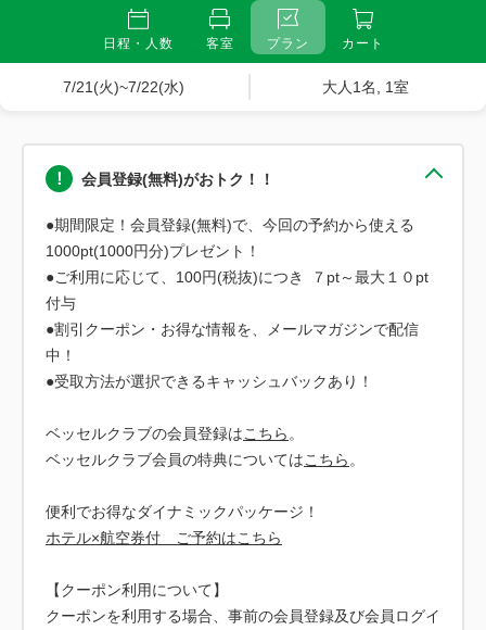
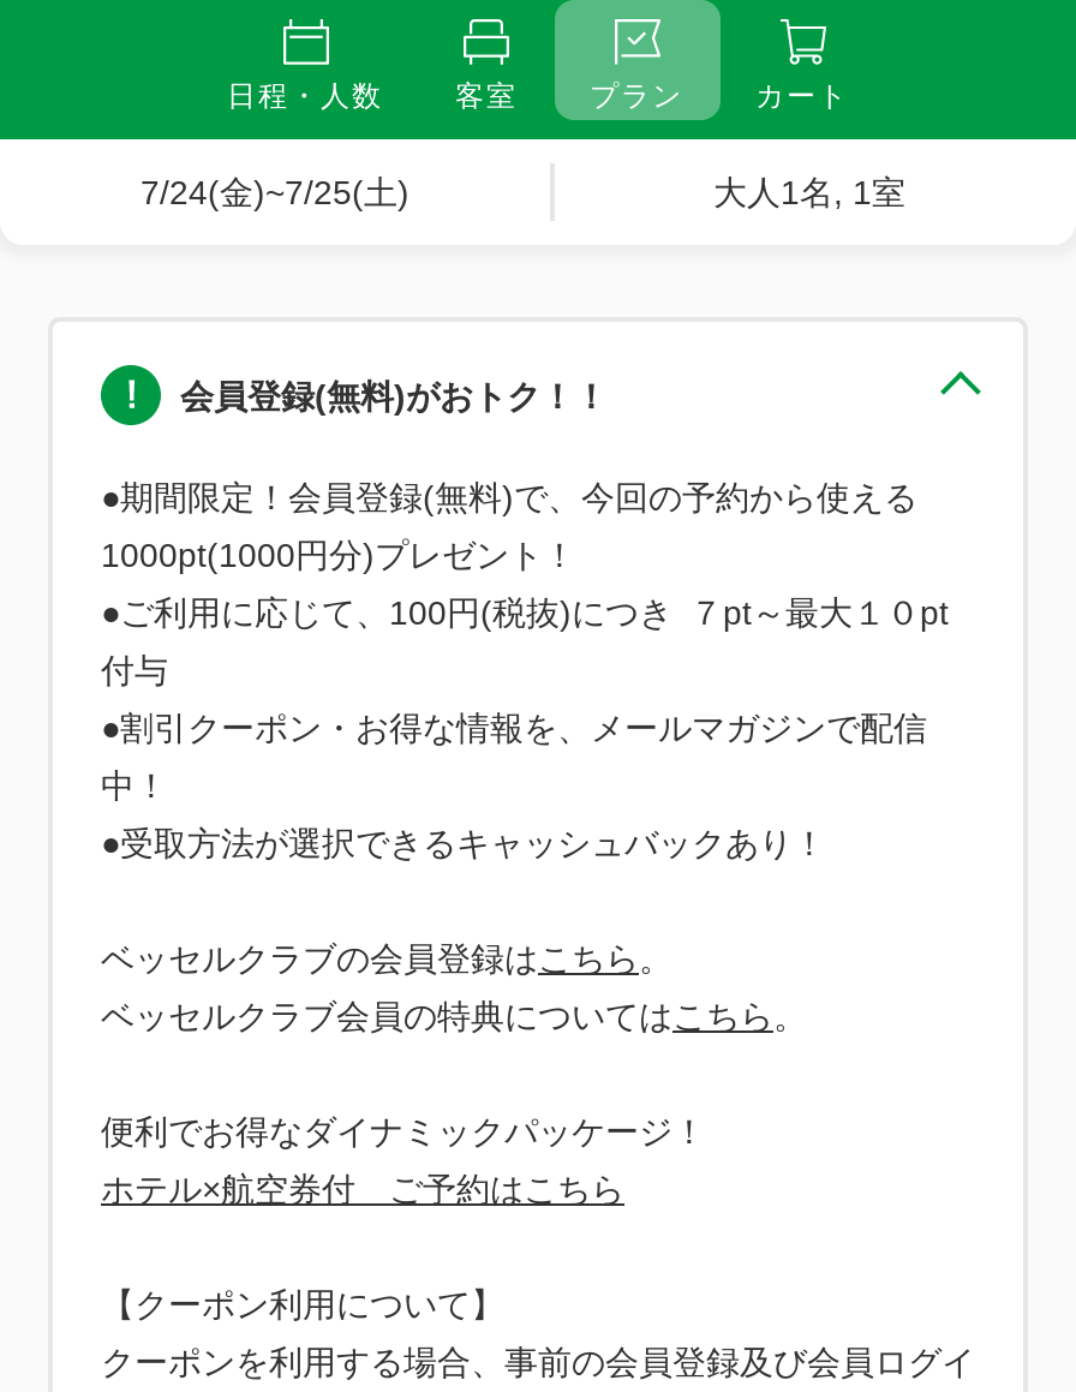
[63,78,185,96] 7/21(火)~7/22(水) -> [141,173,410,211] 7/24(金)~7/25(土)

